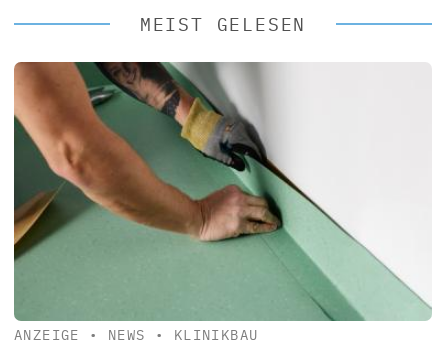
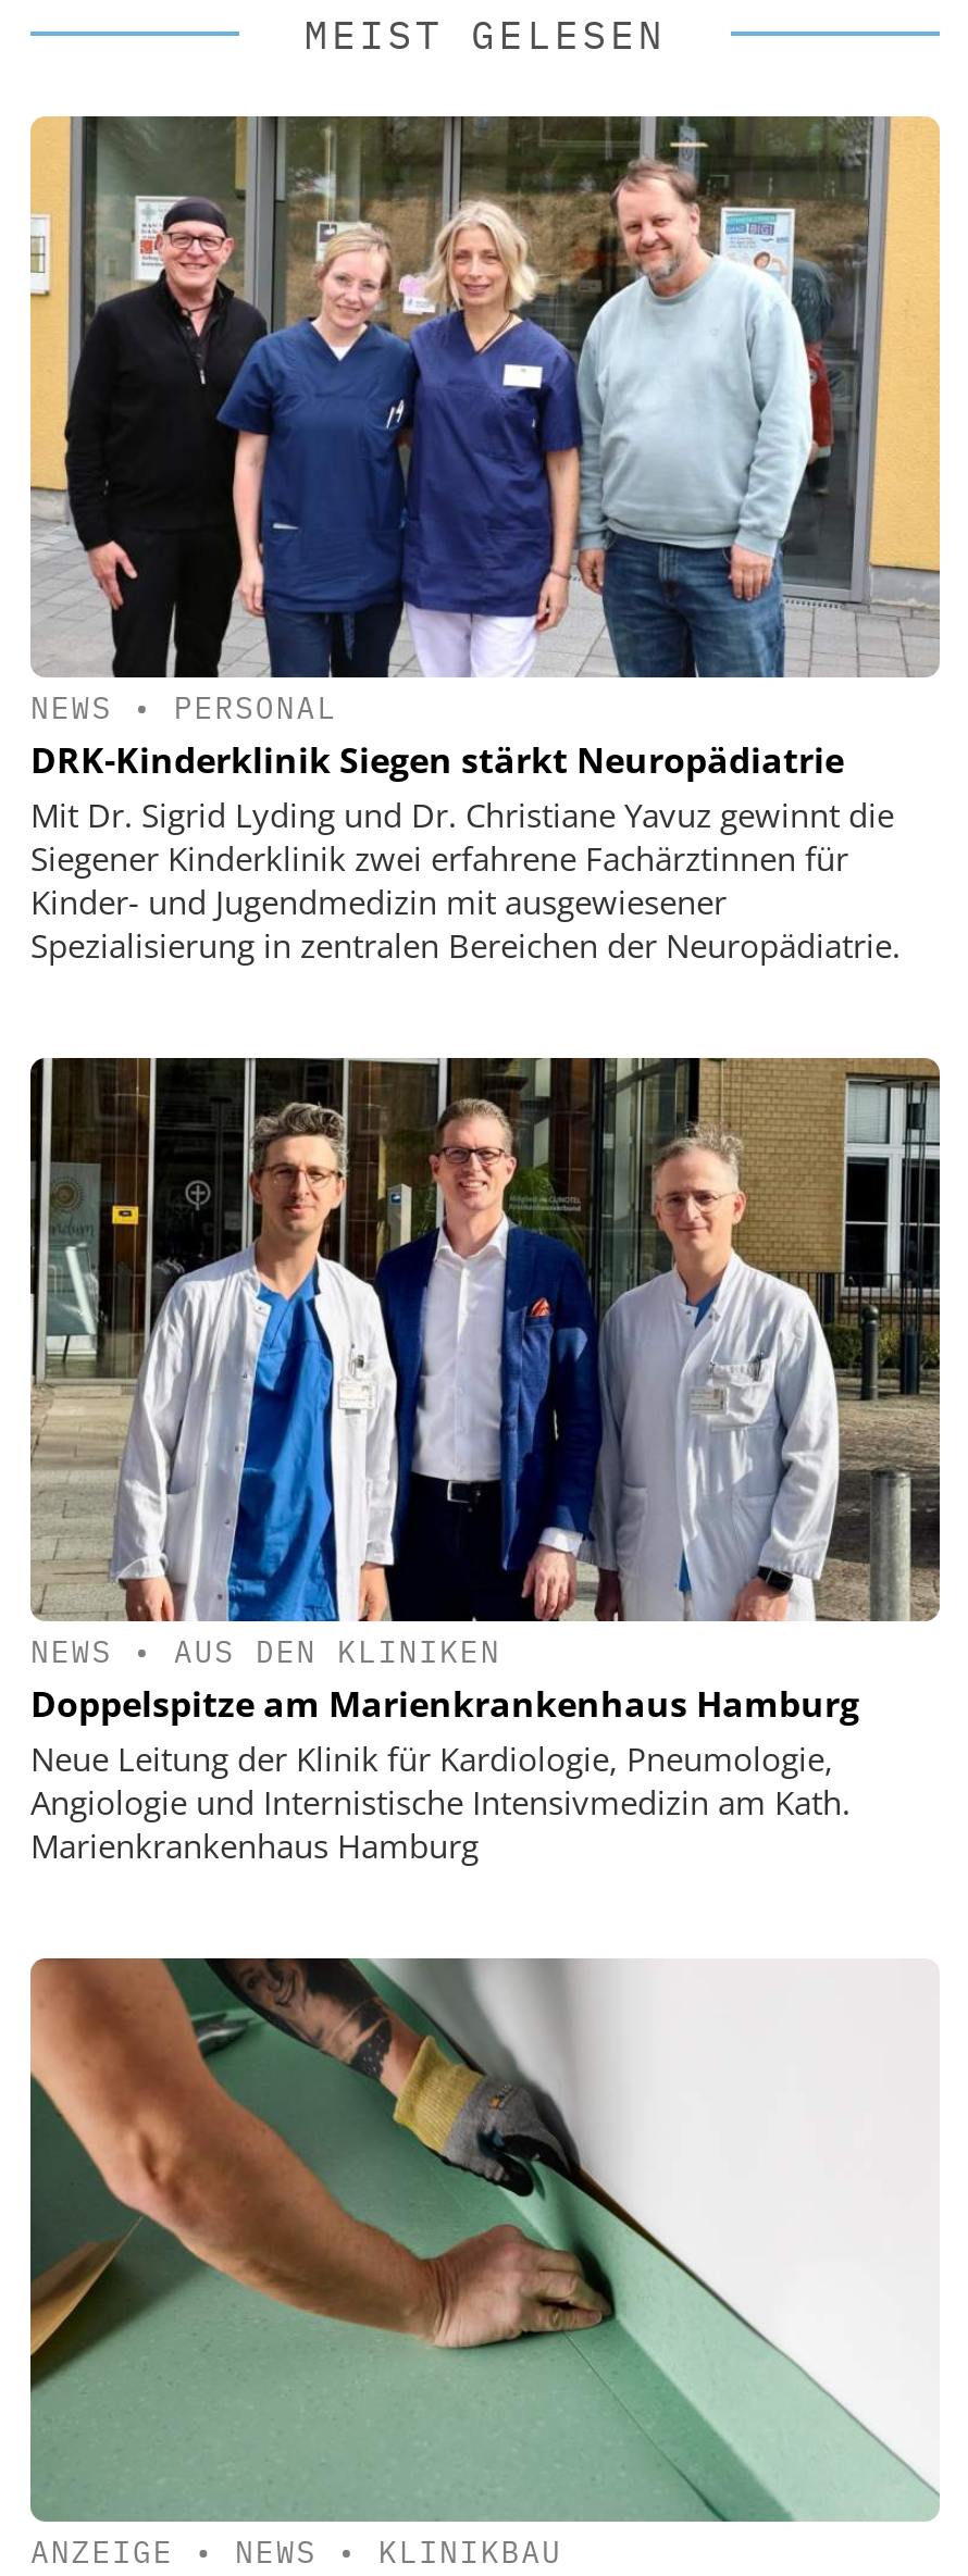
none -> [28,114,942,968] [image] | NEWS • PERSONAL | DRK-Kinderklinik Siegen stärkt Neuropädiatrie | Mit Dr. Sigrid Lyding und Dr. Christiane Yavuz gewinnt die | Siegener Kinderklinik zwei erfahrene Fachärztinnen für | Kinder- und Jugendmedizin mit ausgewiesener | Spezialisierung in zentralen Bereichen der Neuropädiatrie.
none -> [28,1056,942,1868] [image] | NEWS • AUS DEN KLINIKEN | Doppelspitze am Marienkrankenhaus Hamburg | Neue Leitung der Klinik für Kardiologie, Pneumologie, | Angiologie und Internistische Intensivmedizin am Kath. | Marienkrankenhaus Hamburg

